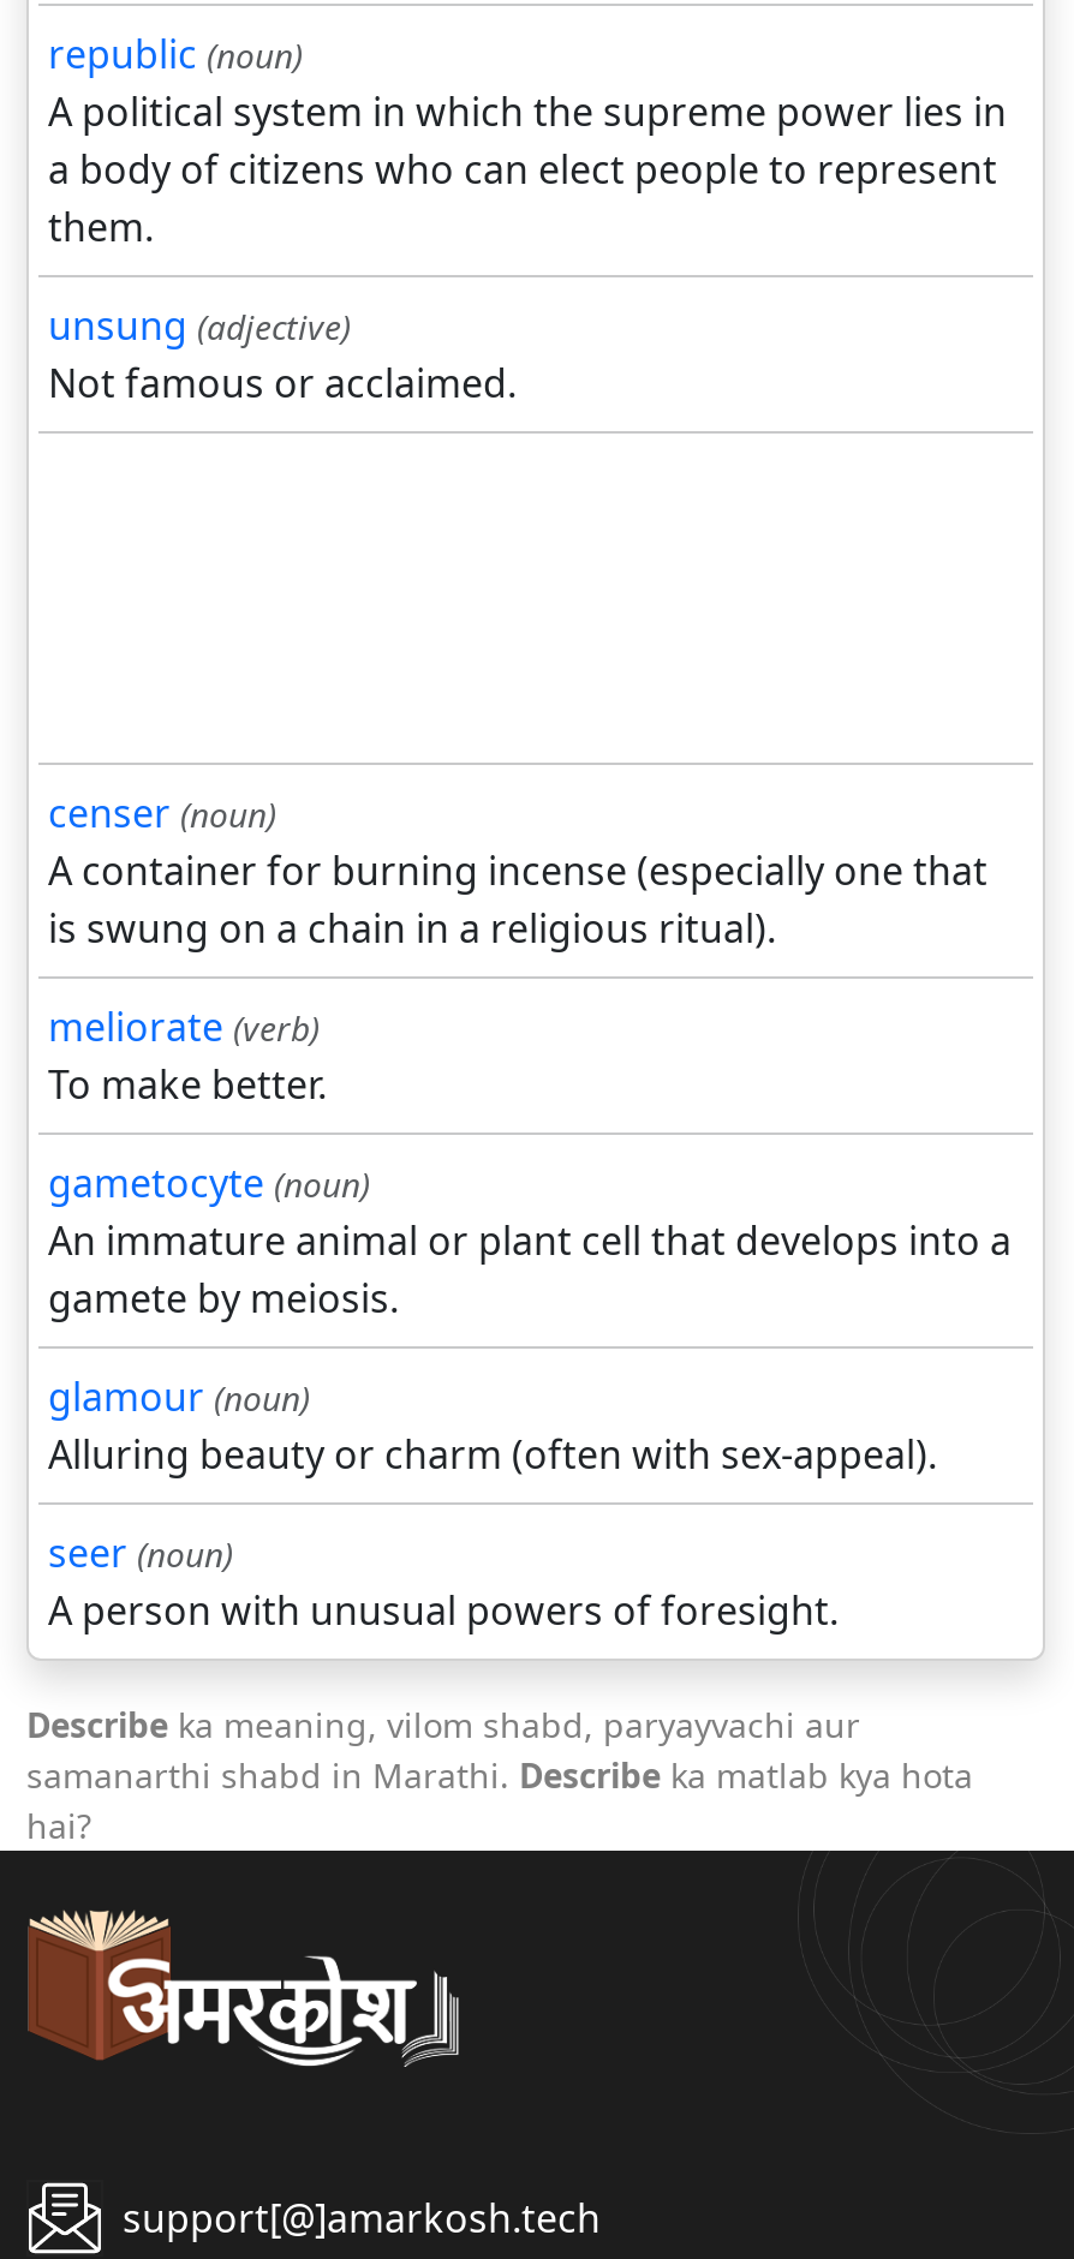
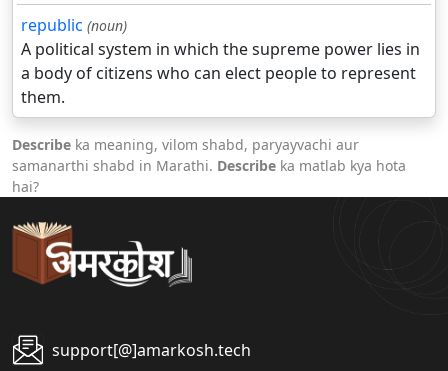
[48,300,517,410] unsung (adjective) | Not famous or acclaimed. -> none
[48,787,1012,1637] censer (noun) | A container for burning incense (especially one that | is swung on a chain in a religious ritual). | meliorate (verb) | To make better. | gametocyte (noun) | An immature animal or plant cell that develops into a | gamete by meiosis. | glamour (noun) | Alluring beauty or charm (often with sex-appeal). | seer (noun) | A person with unusual powers of foresight. -> none

